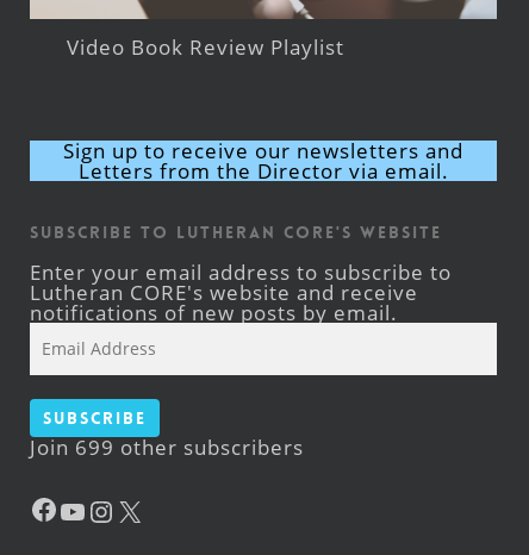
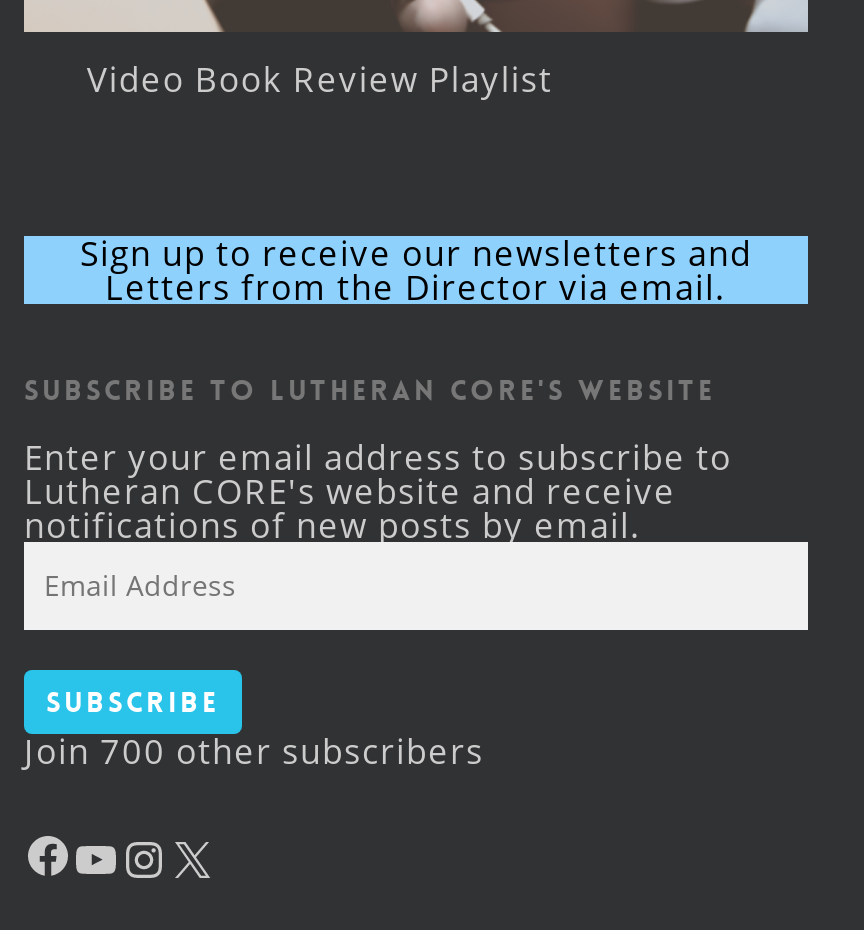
[30,434,304,461] Join 699 other subscribers -> [24,729,484,775] Join 700 other subscribers

